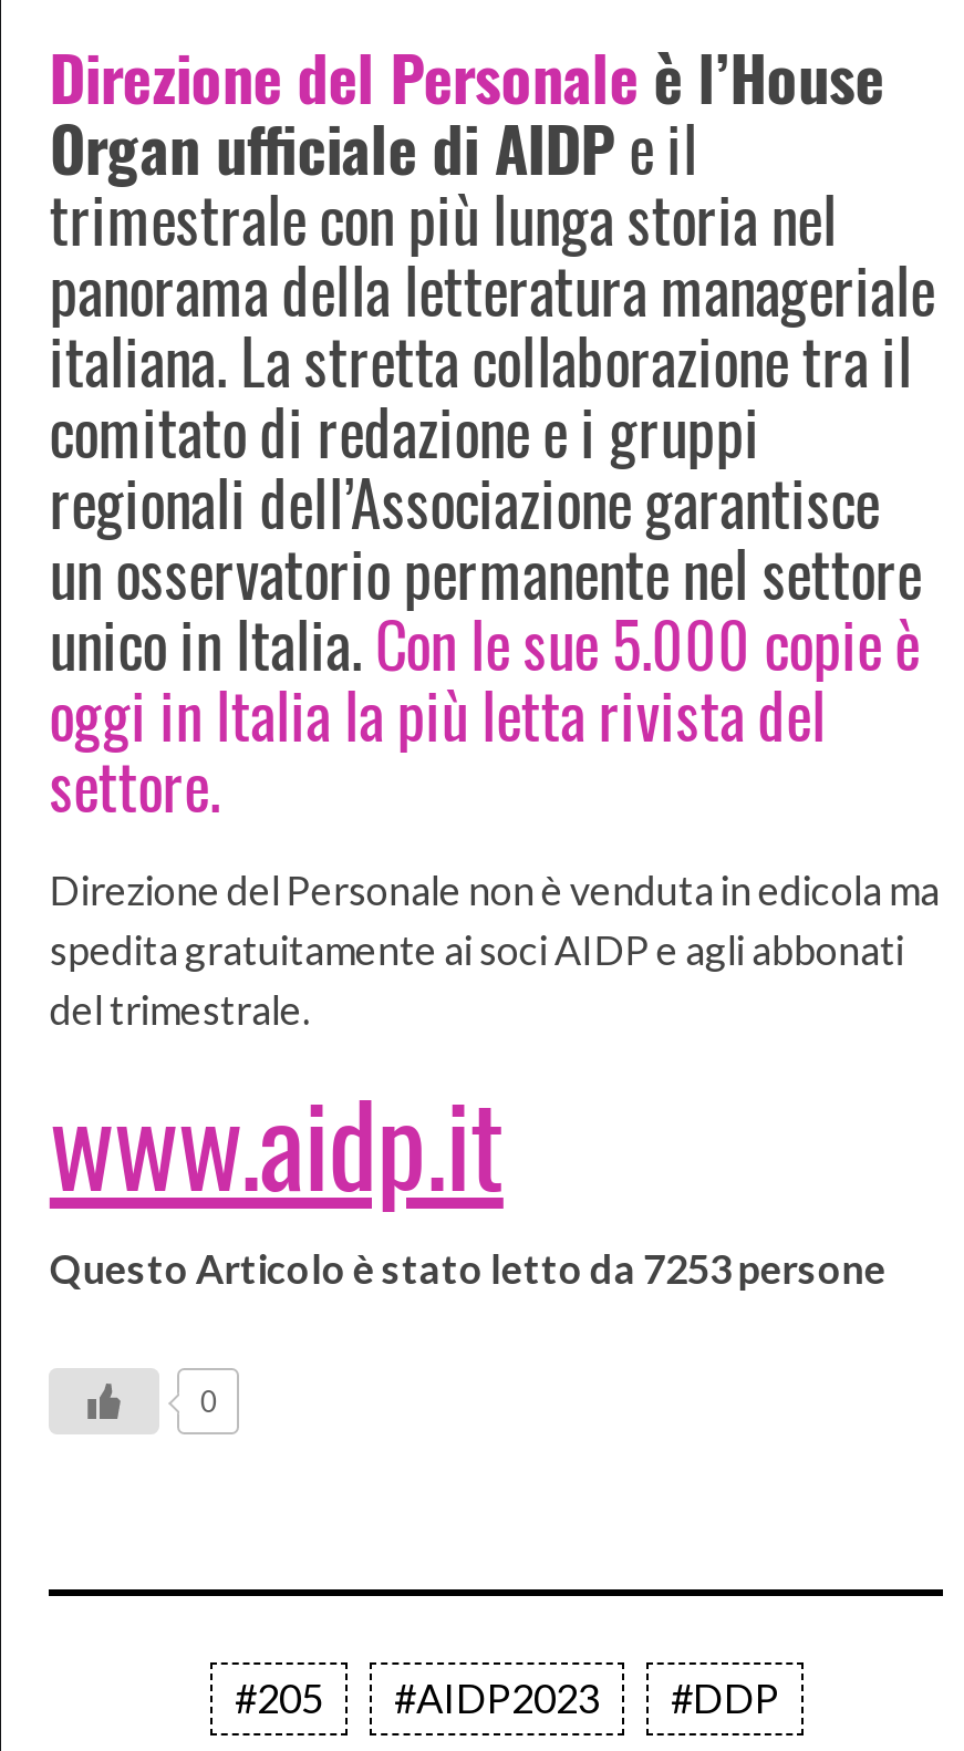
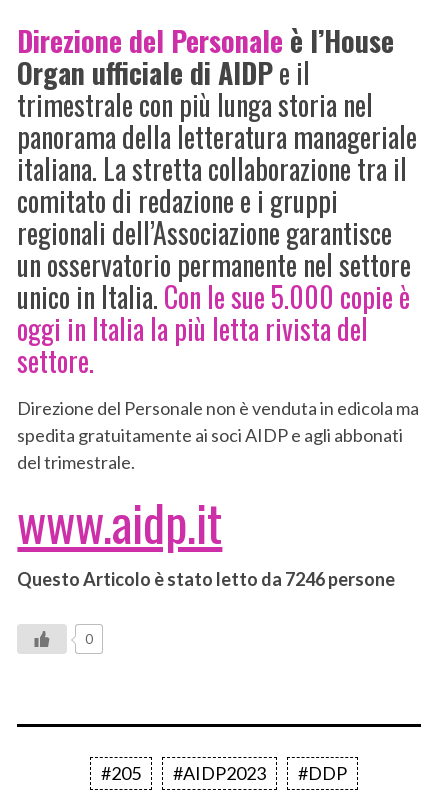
[50,1245,886,1293] Questo Articolo è stato letto da 7253 persone -> [17,568,395,590] Questo Articolo è stato letto da 7246 persone

